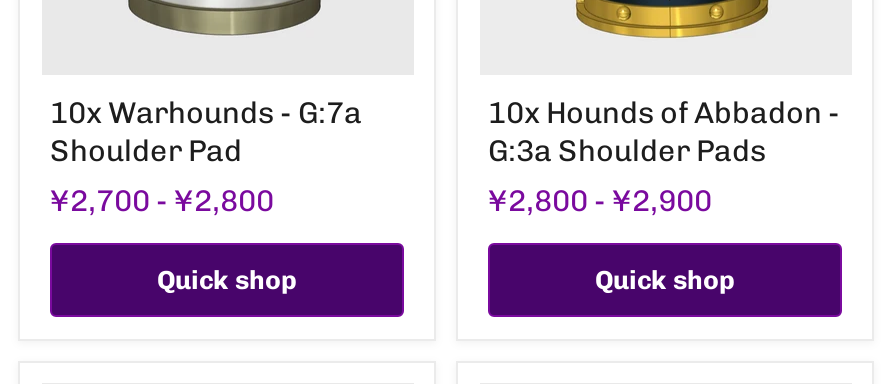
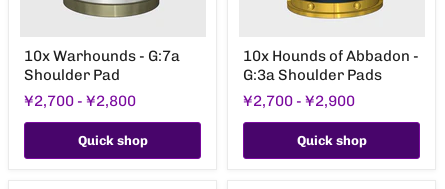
[488,184,712,220] ¥2,800 - ¥2,900 -> [243,92,355,110] ¥2,700 - ¥2,900

